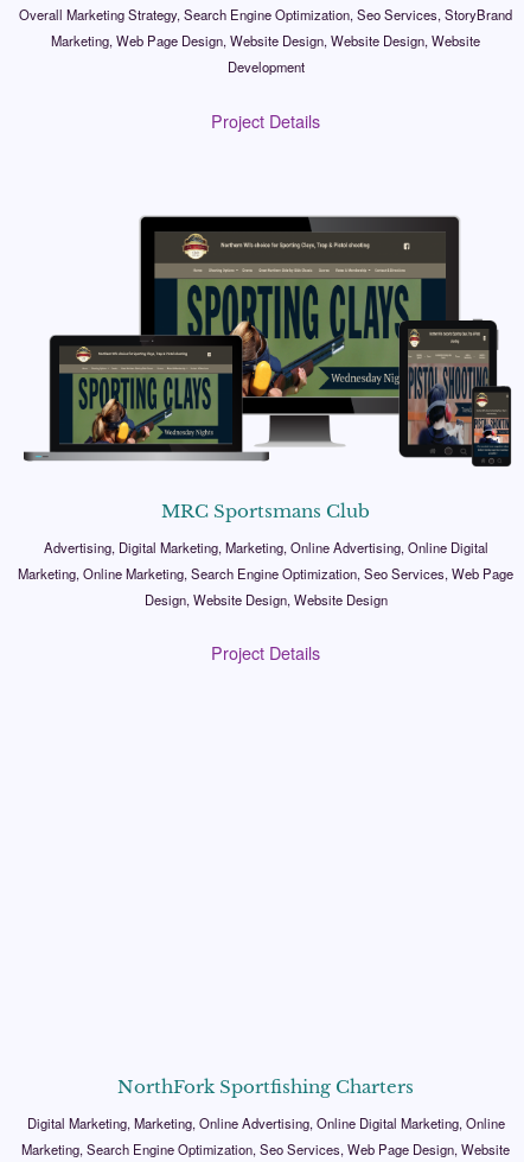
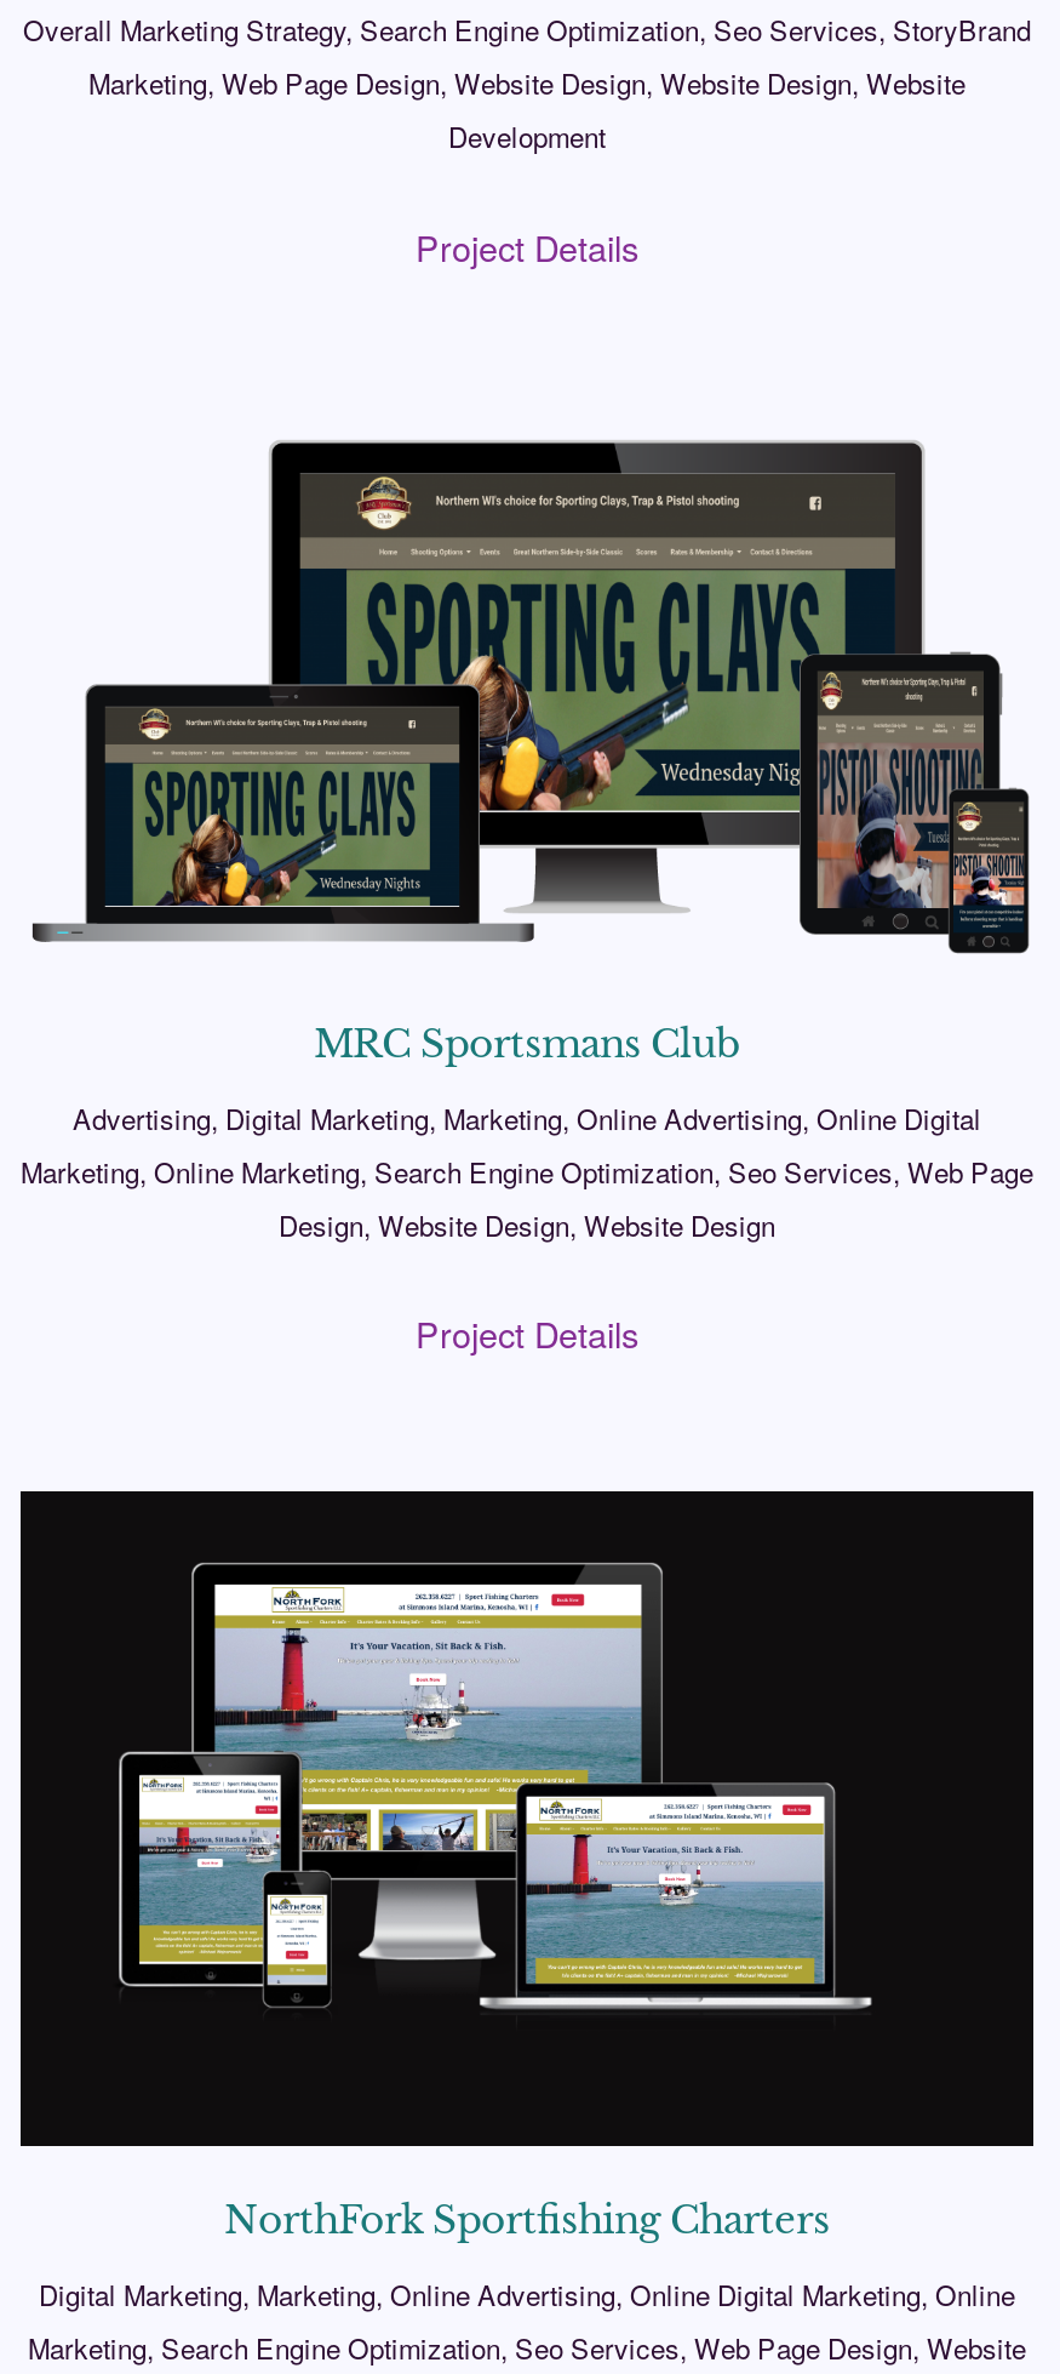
none -> [18,1489,1036,2148] [image]

